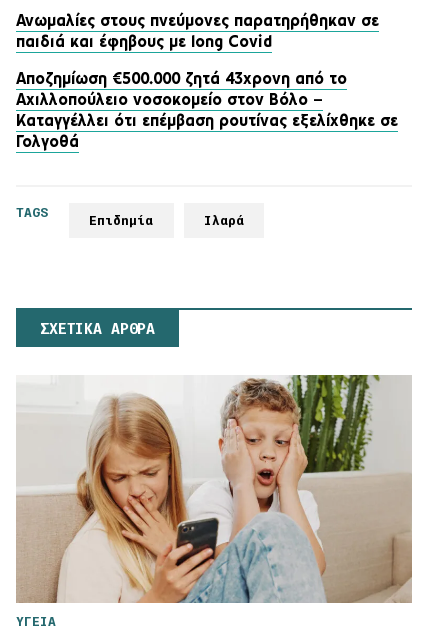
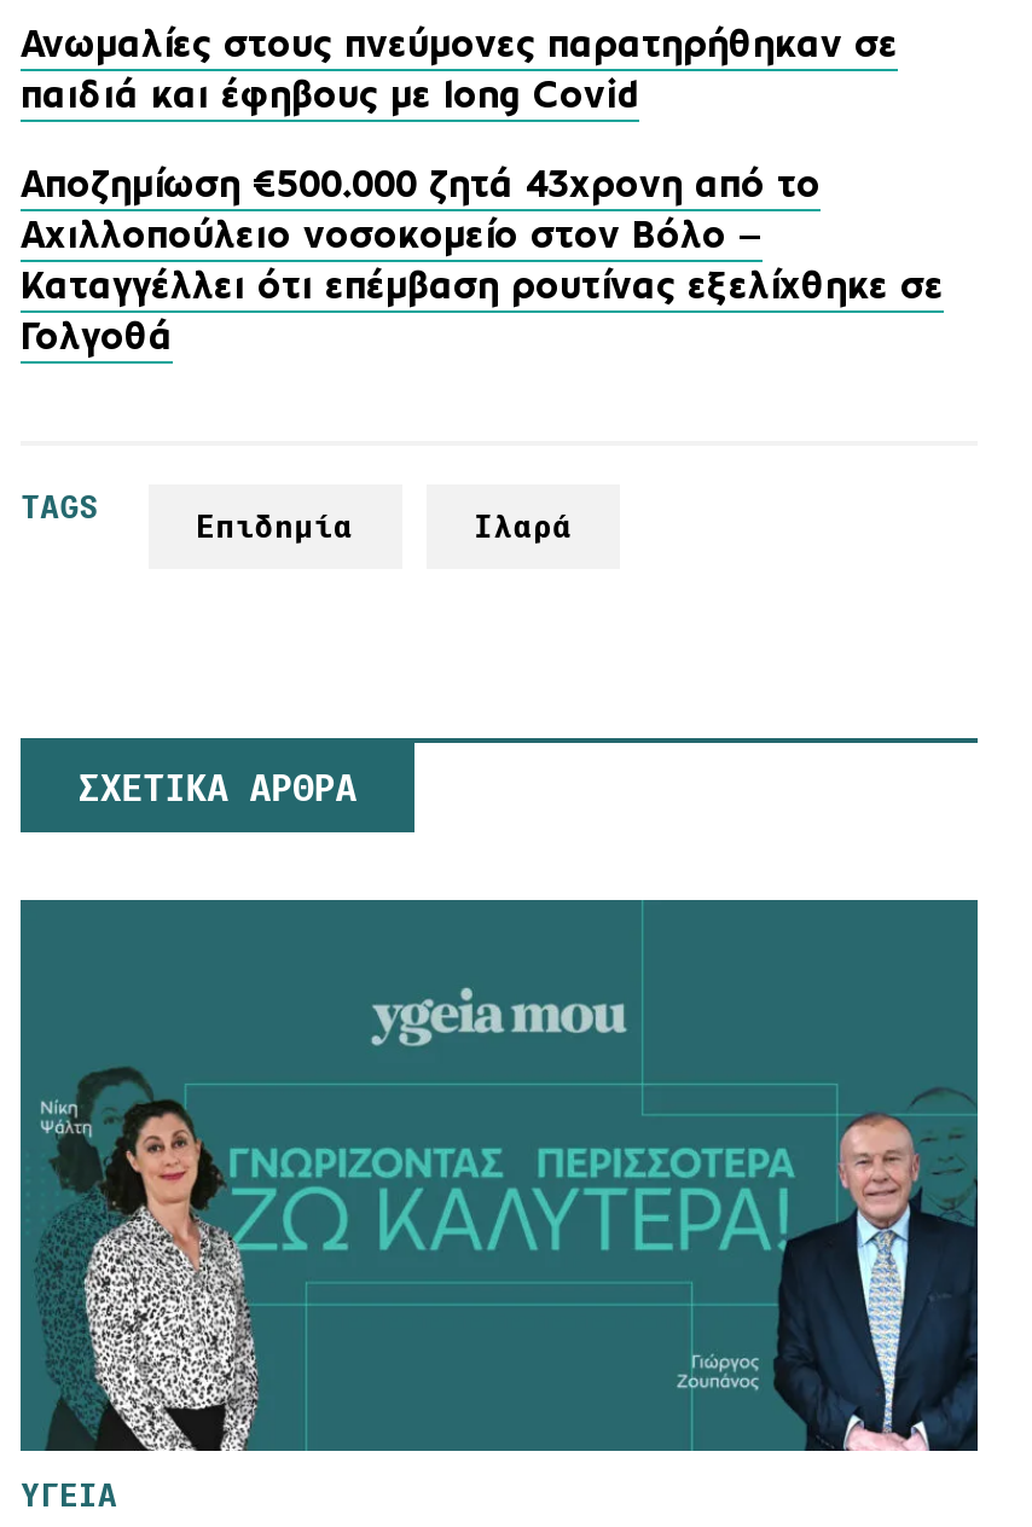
[16,374,413,604] [image] -> [18,898,980,1453] [image]

